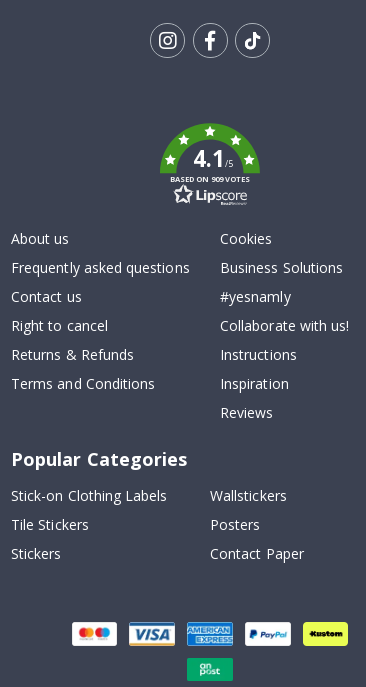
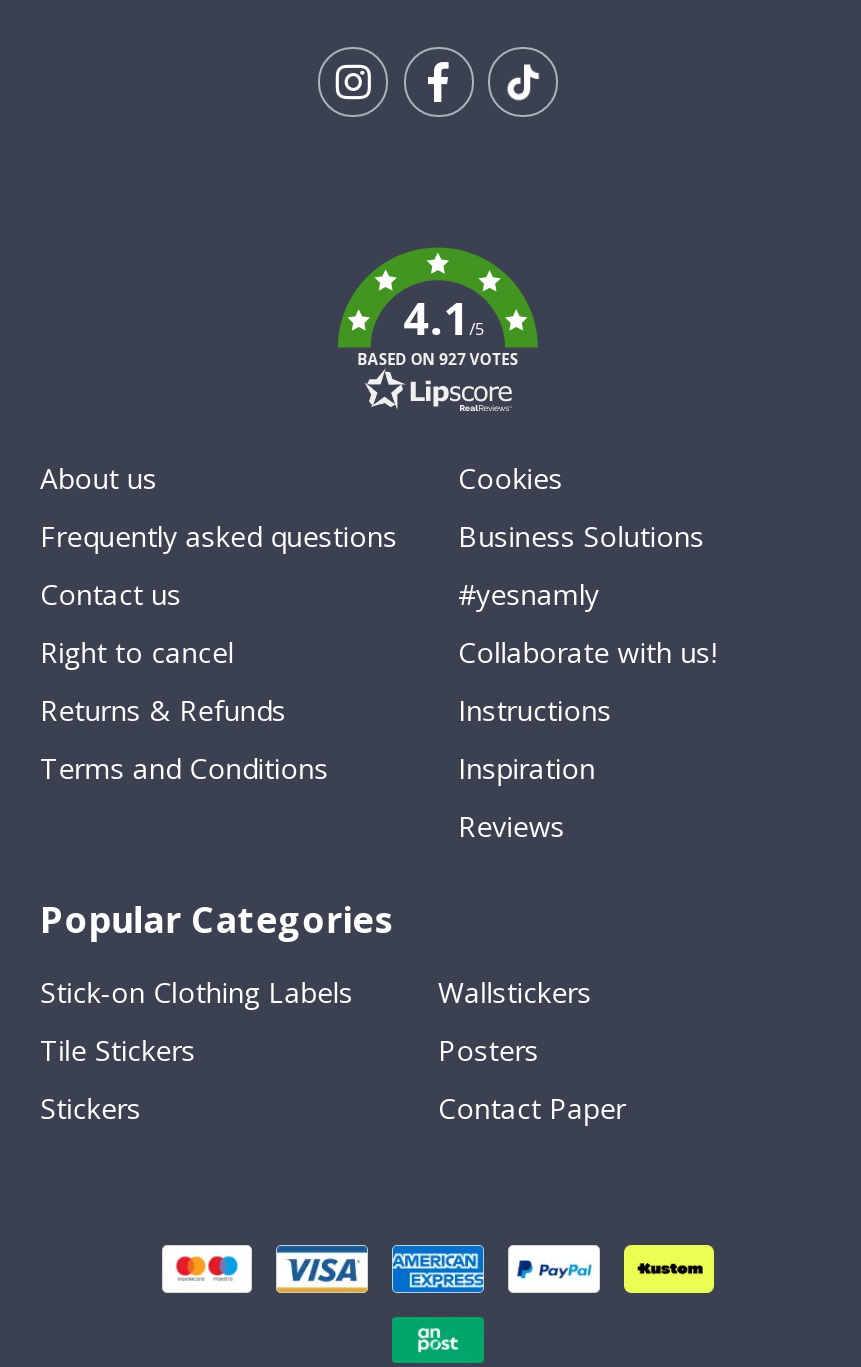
[170,174,250,184] BASED ON 909 VOTES -> [357,349,519,369] BASED ON 927 VOTES

